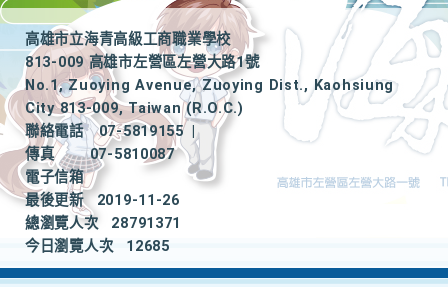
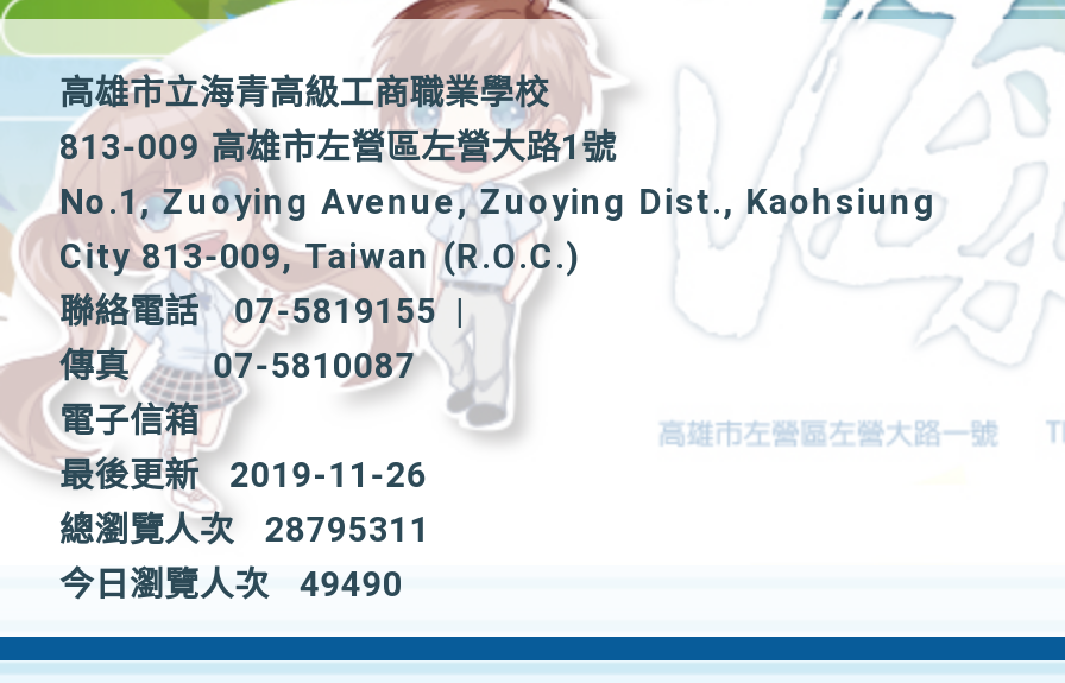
[25,215,181,232] 總瀏覽人次 28791371 -> [59,511,431,551] 總瀏覽人次 28795311
[25,238,170,255] 今日瀏覽人次 12685 -> [59,565,403,606] 今日瀏覽人次 49490

